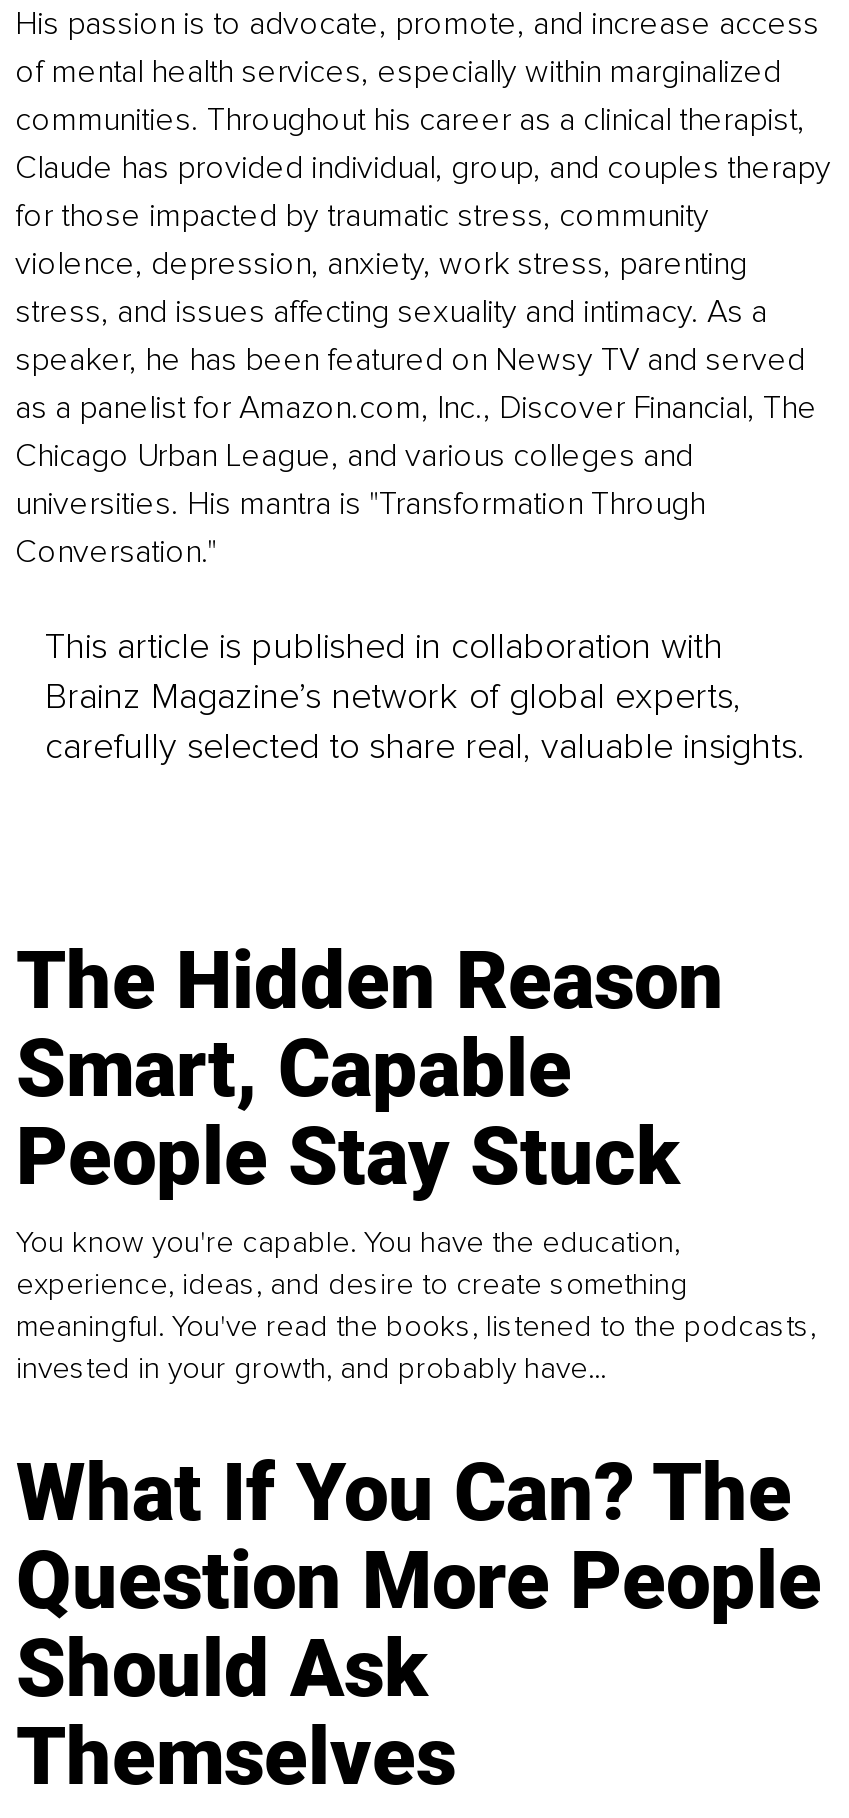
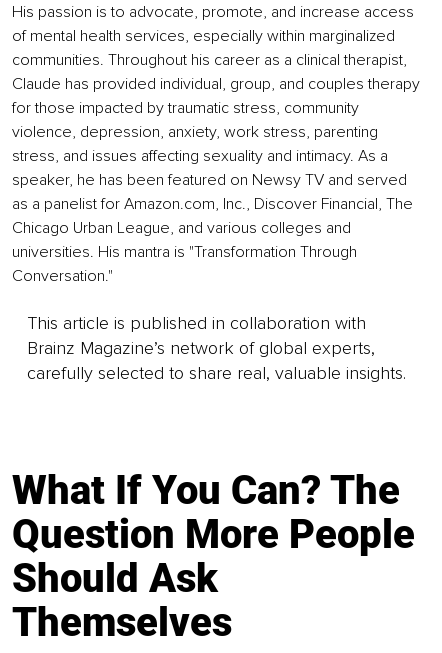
[16,933,816,1385] The Hidden Reason | Smart, Capable | People Stay Stuck | You know you're capable. You have the education, | experience, ideas, and desire to create something | meaningful. You've read the books, listened to the podcasts, | invested in your growth, and probably have... -> none

